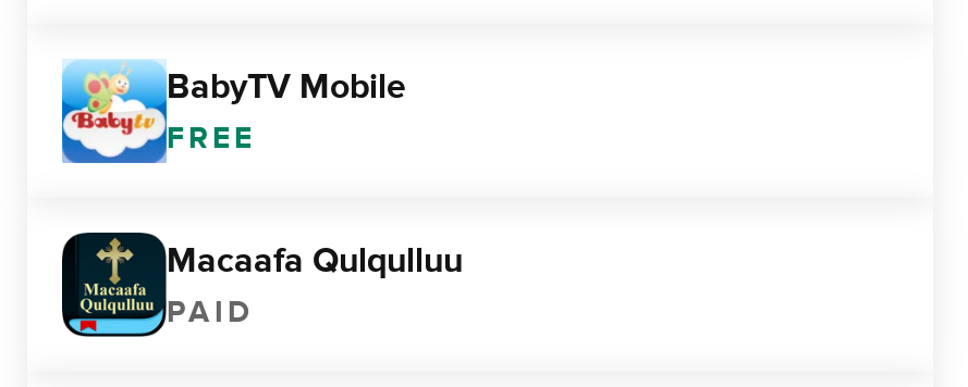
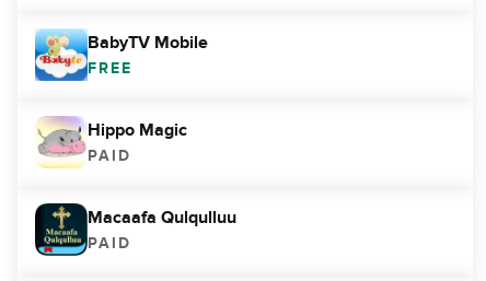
none -> [35,116,187,168] [image] | Hippo Magic | PAID

